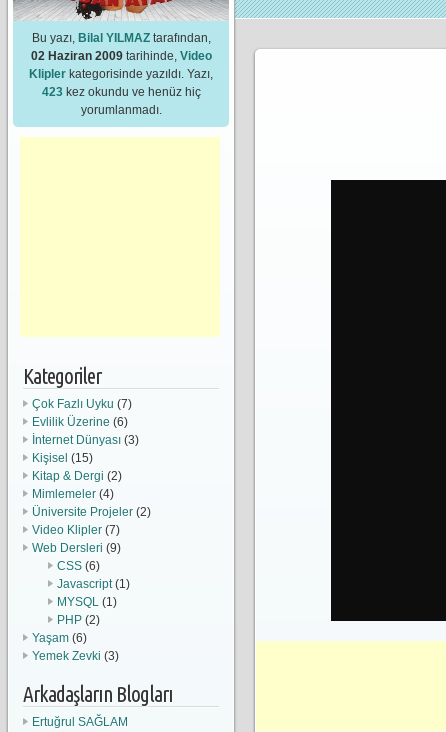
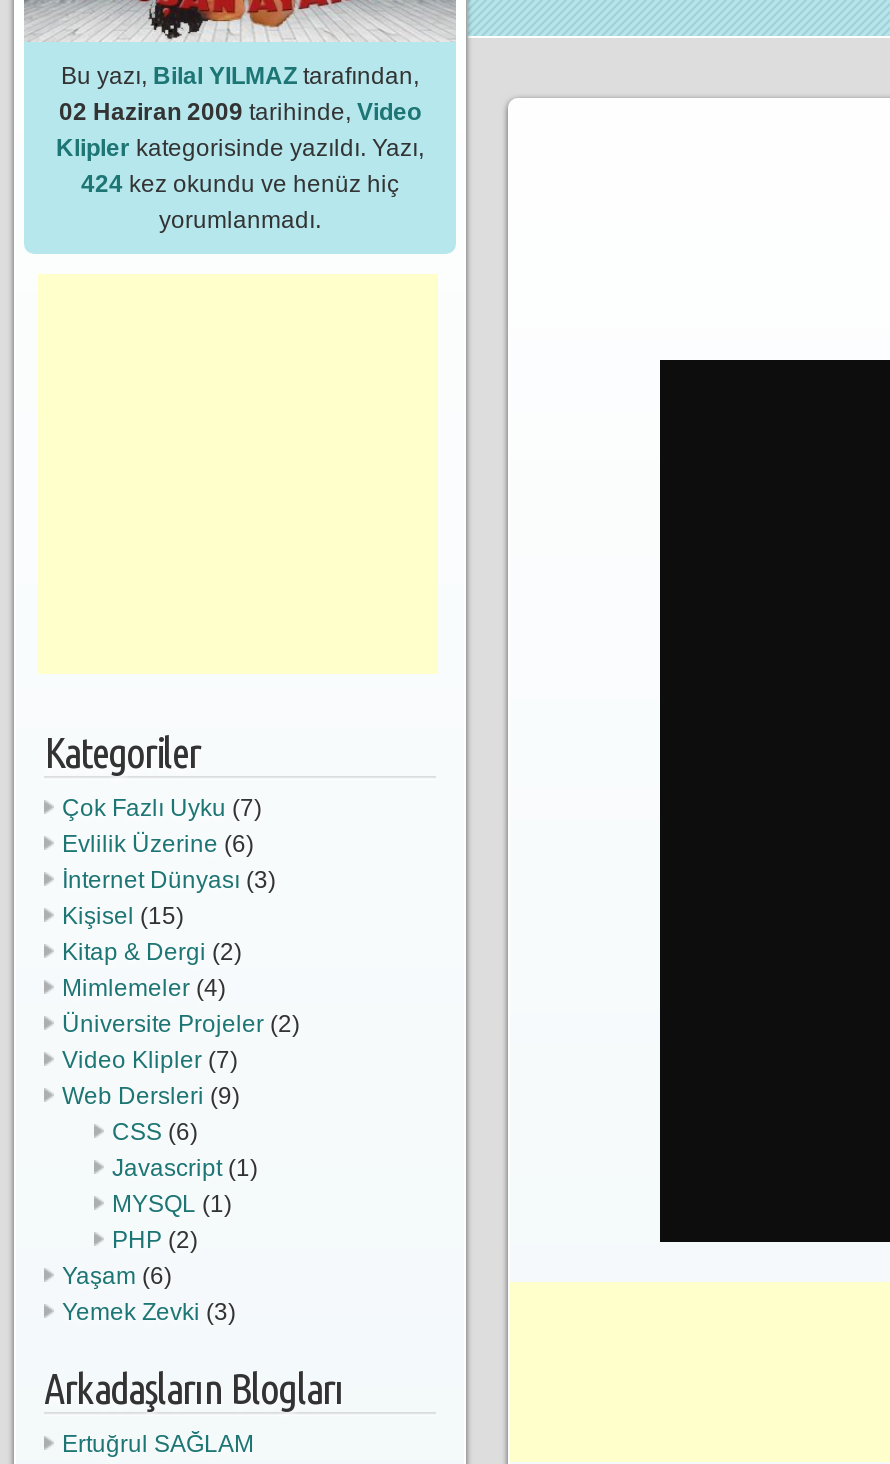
[41,85,200,99] 423 kez okundu ve henüz hiç -> [81,170,399,198] 424 kez okundu ve henüz hiç

